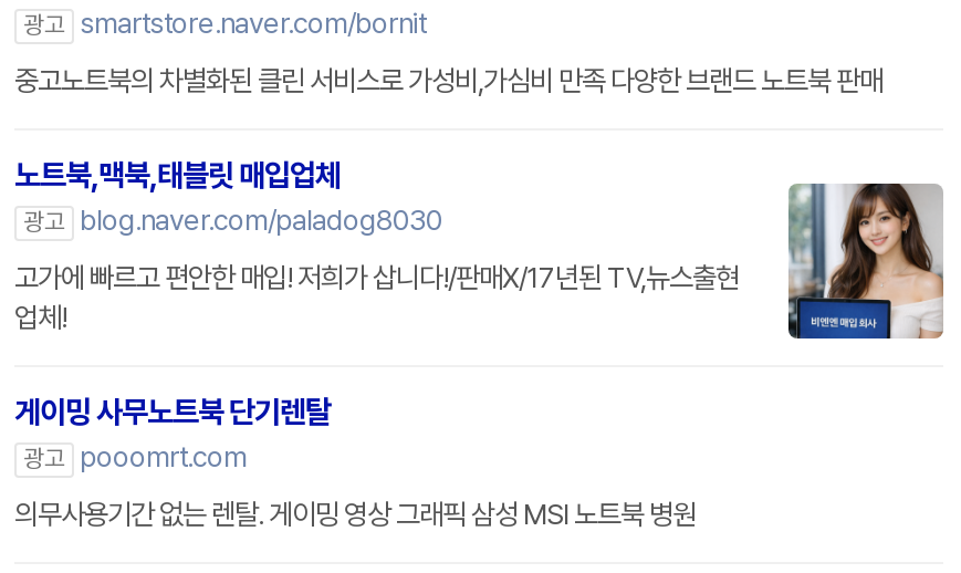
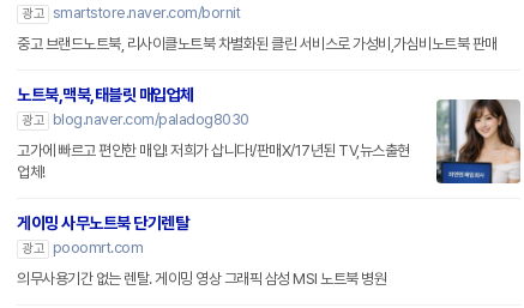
[14,65,882,98] 중고노트북의 차별화된 클린 서비스로 가성비,가심비 만족 다양한 브랜드 노트북 판매 -> [17,35,497,53] 중고 브랜드노트북, 리사이클노트북 차별화된 클린 서비스로 가성비,가심비노트북 판매

